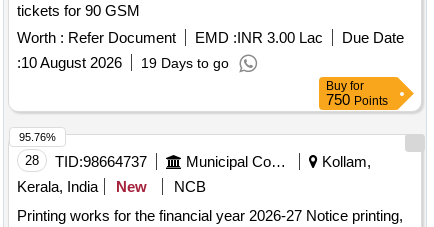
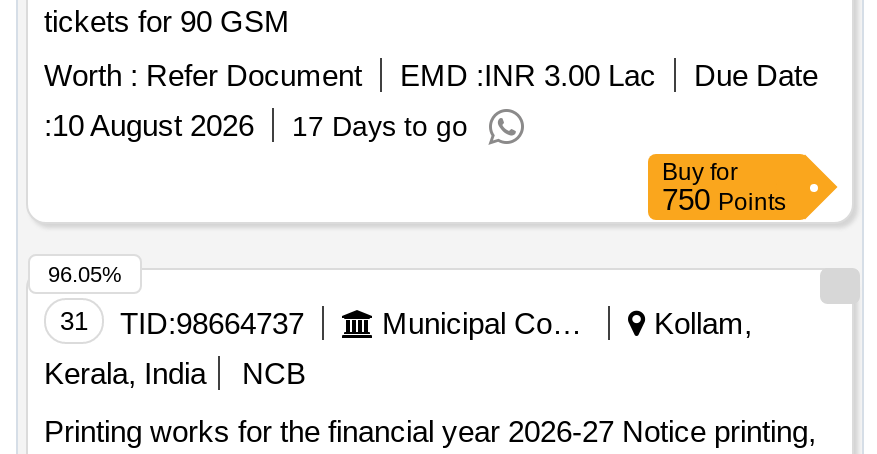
[17,54,229,71] :10 August 2026 19 Days to go -> [44,108,468,142] :10 August 2026 17 Days to go
[19,131,56,143] 95.76% -> [48,262,122,286] 96.05%
[25,153,147,170] 28 TID:98664737 -> [60,306,304,340] 31 TID:98664737
[116,178,147,195] New -> none

